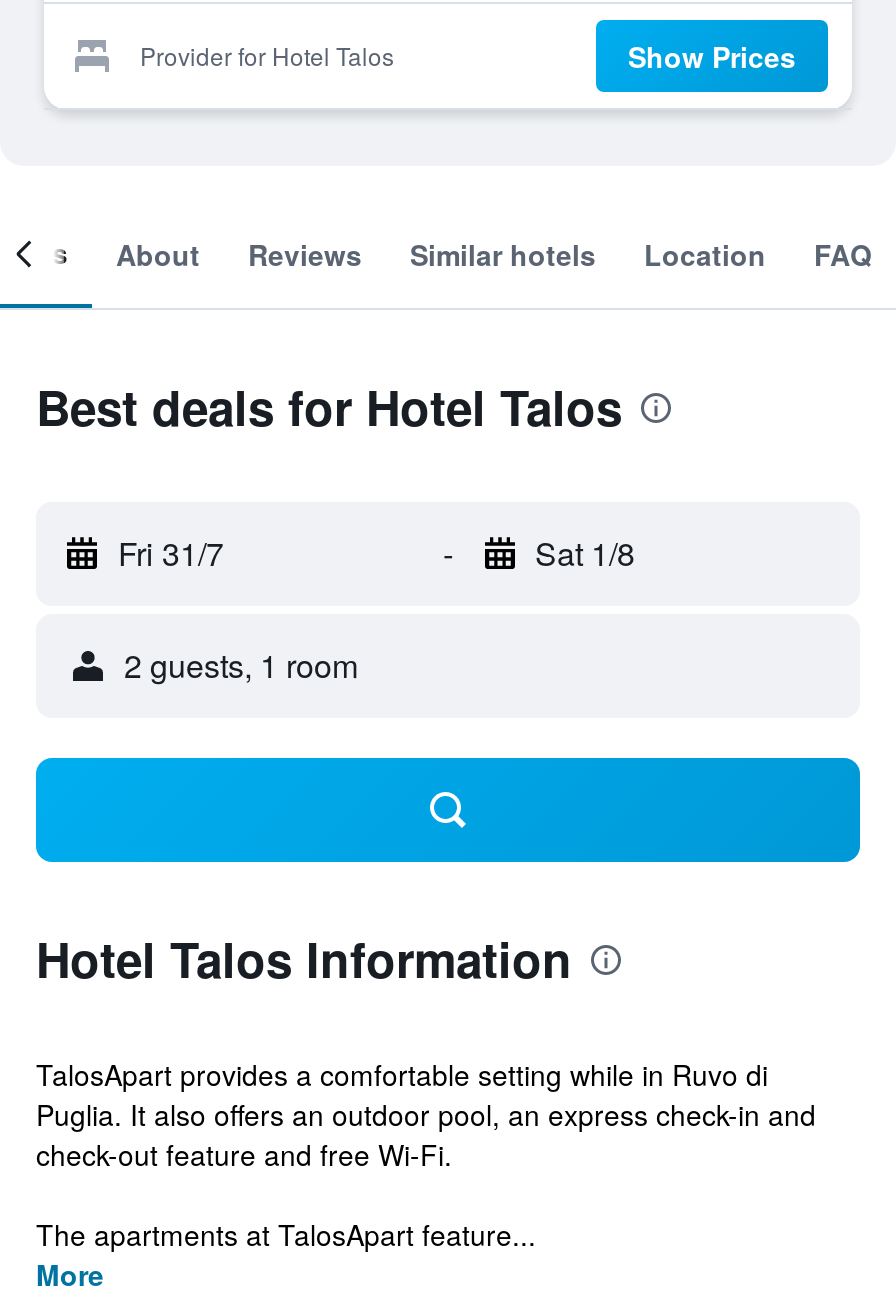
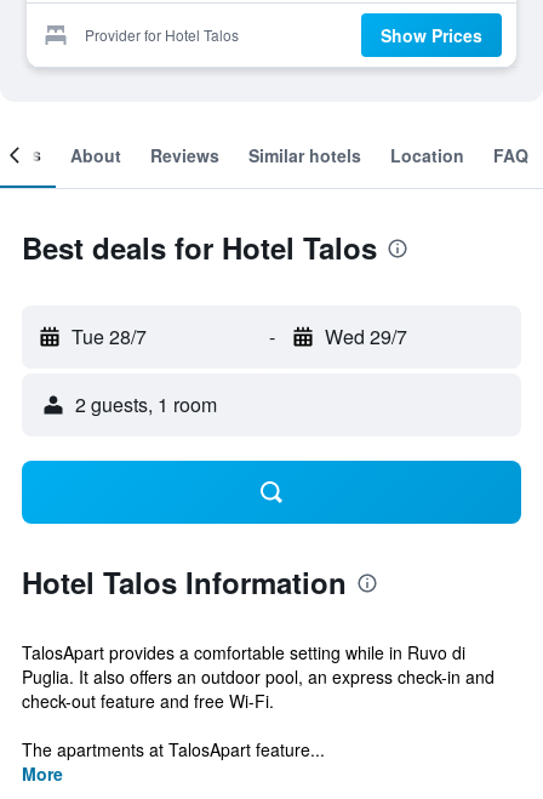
[118,530,224,576] Fri 31/7 -> [72,323,147,350] Tue 28/7
[535,530,635,576] Sat 1/8 -> [324,323,407,350] Wed 29/7

